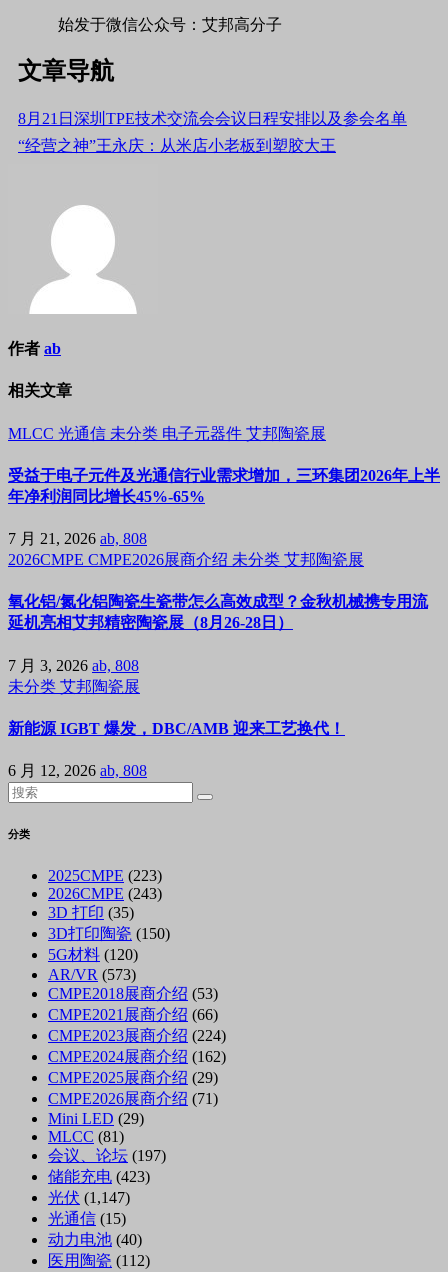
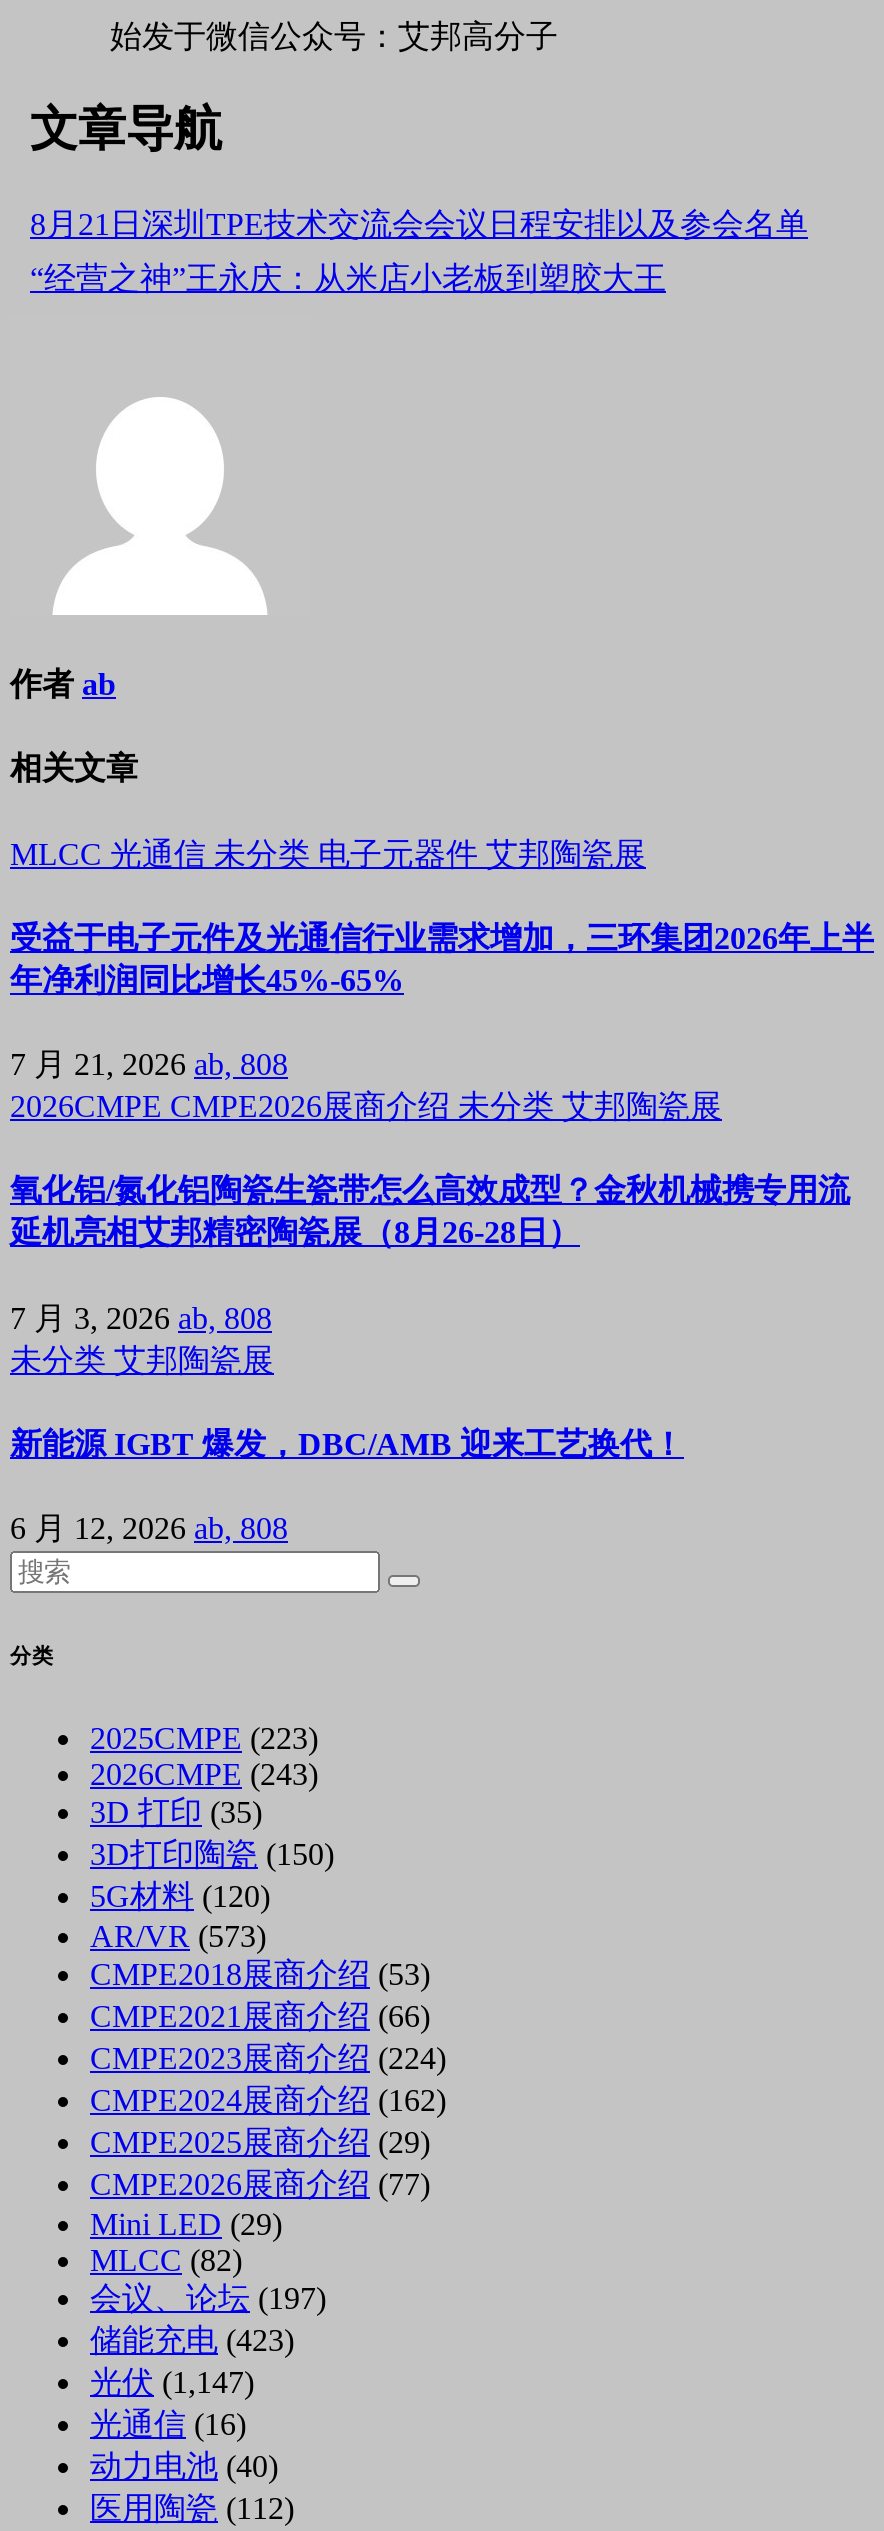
[48,1090,218,1107] CMPE2026展商介绍(71) -> [90,2167,430,2201] CMPE2026展商介绍(77)
[48,1128,124,1145] MLCC (81) -> [90,2243,242,2277] MLCC (82)
[48,1210,126,1227] 光通信(15) -> [90,2407,246,2441] 光通信(16)

